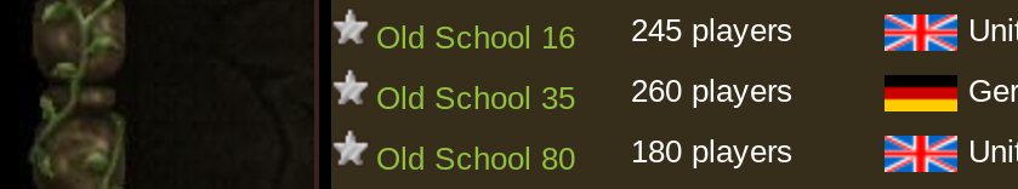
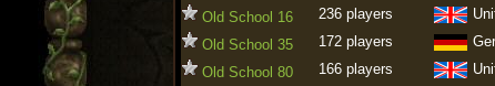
[376,12,794,56] Old School 16 245 players -> [201,6,392,25] Old School 16 236 players
[376,73,794,116] Old School 35 260 players -> [201,33,392,53] Old School 35 172 players
[376,133,794,177] Old School 80 180 players -> [201,61,392,80] Old School 80 166 players

